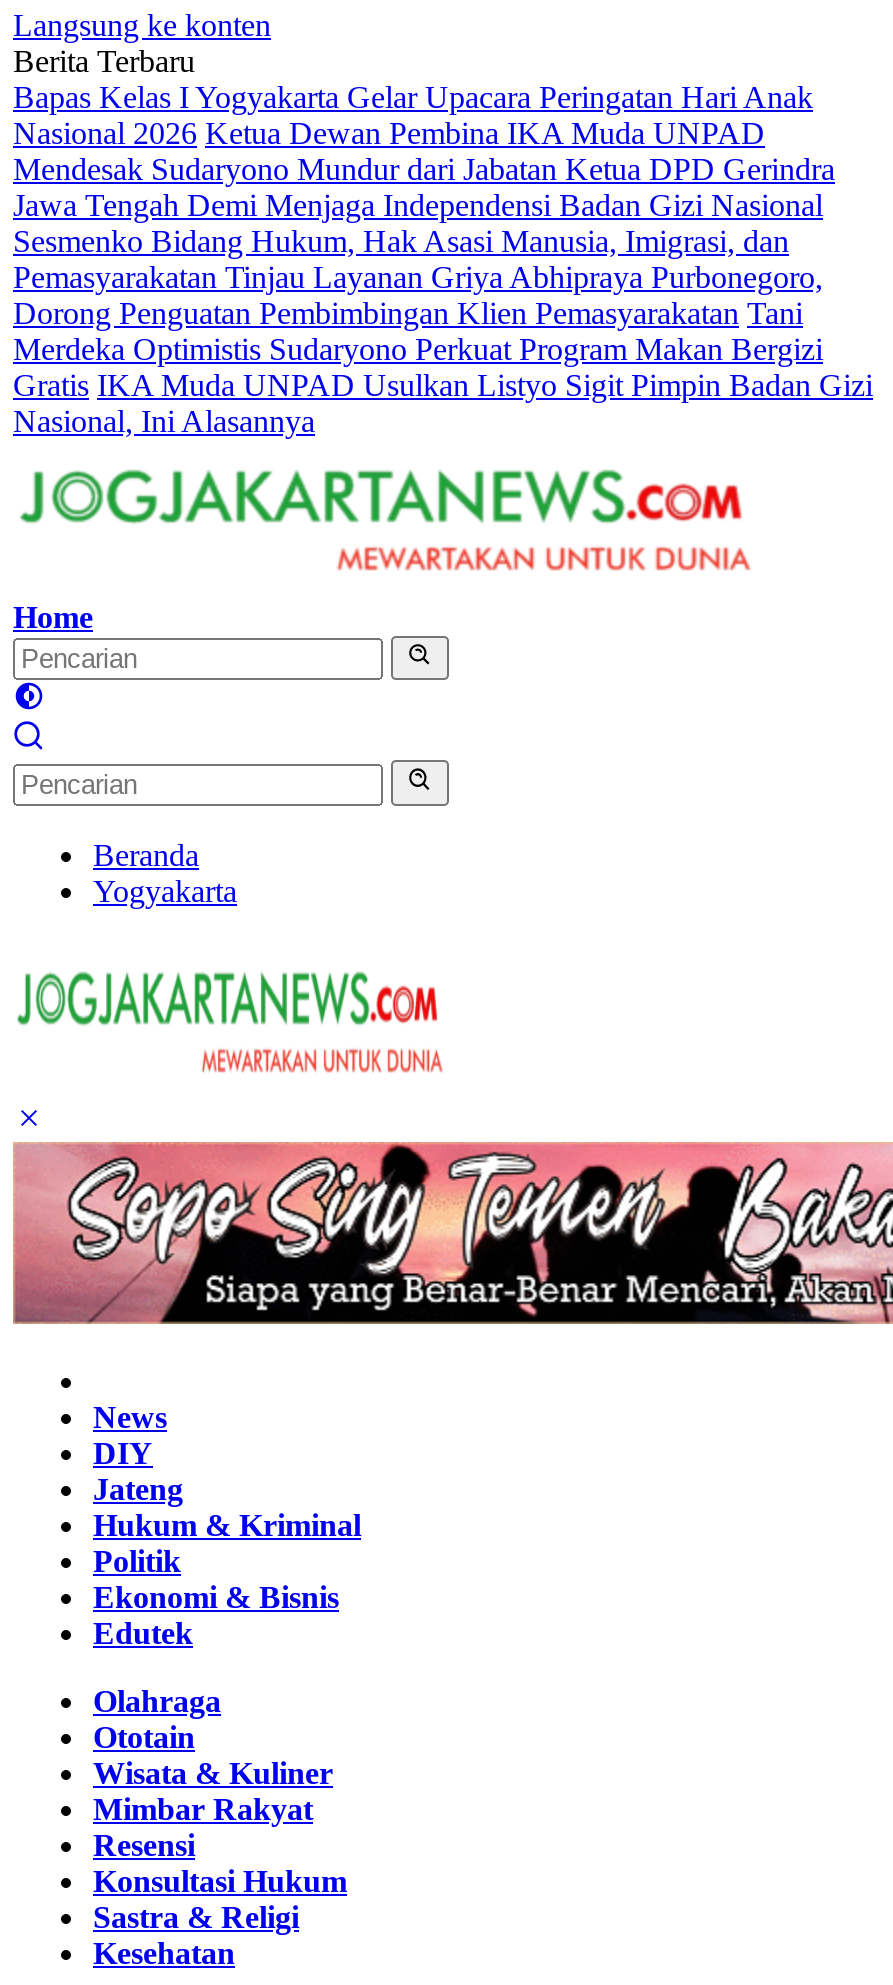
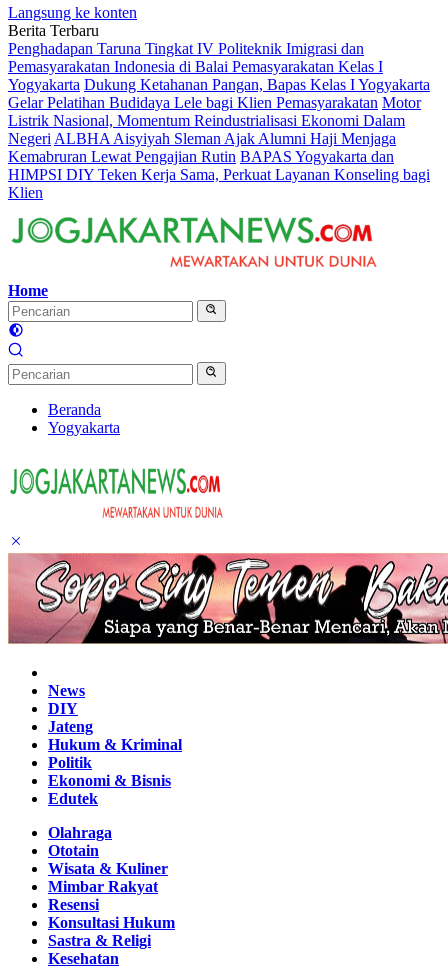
[13,80,873,438] Bapas Kelas I Yogyakarta Gelar Upacara Peringatan Hari Anak | Nasional 2026 Ketua Dewan Pembina IKA Muda UNPAD | Mendesak Sudaryono Mundur dari Jabatan Ketua DPD Gerindra | Jawa Tengah Demi Menjaga Independensi Badan Gizi Nasional | Sesmenko Bidang Hukum, Hak Asasi Manusia, Imigrasi, dan | Pemasyarakatan Tinjau Layanan Griya Abhipraya Purbonegoro, | Dorong Penguatan Pembimbingan Klien Pemasyarakatan Tani | Merdeka Optimistis Sudaryono Perkuat Program Makan Bergizi | Gratis IKA Muda UNPAD Usulkan Listyo Sigit Pimpin Badan Gizi | Nasional, Ini Alasannya -> [8,40,430,201] Penghadapan Taruna Tingkat IV Politeknik Imigrasi dan | Pemasyarakatan Indonesia di Balai Pemasyarakatan Kelas I | Yogyakarta Dukung Ketahanan Pangan, Bapas Kelas I Yogyakarta | Gelar Pelatihan Budidaya Lele bagi Klien Pemasyarakatan Motor | Listrik Nasional, Momentum Reindustrialisasi Ekonomi Dalam | Negeri ALBHA Aisyiyah Sleman Ajak Alumni Haji Menjaga | Kemabruran Lewat Pengajian Rutin BAPAS Yogyakarta dan | HIMPSI DIY Teken Kerja Sama, Perkuat Layanan Konseling bagi | Klien

